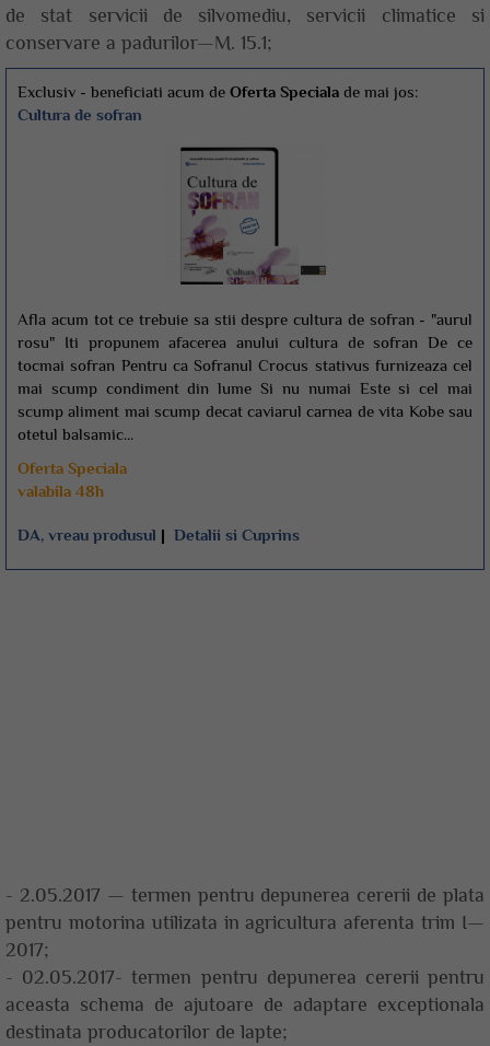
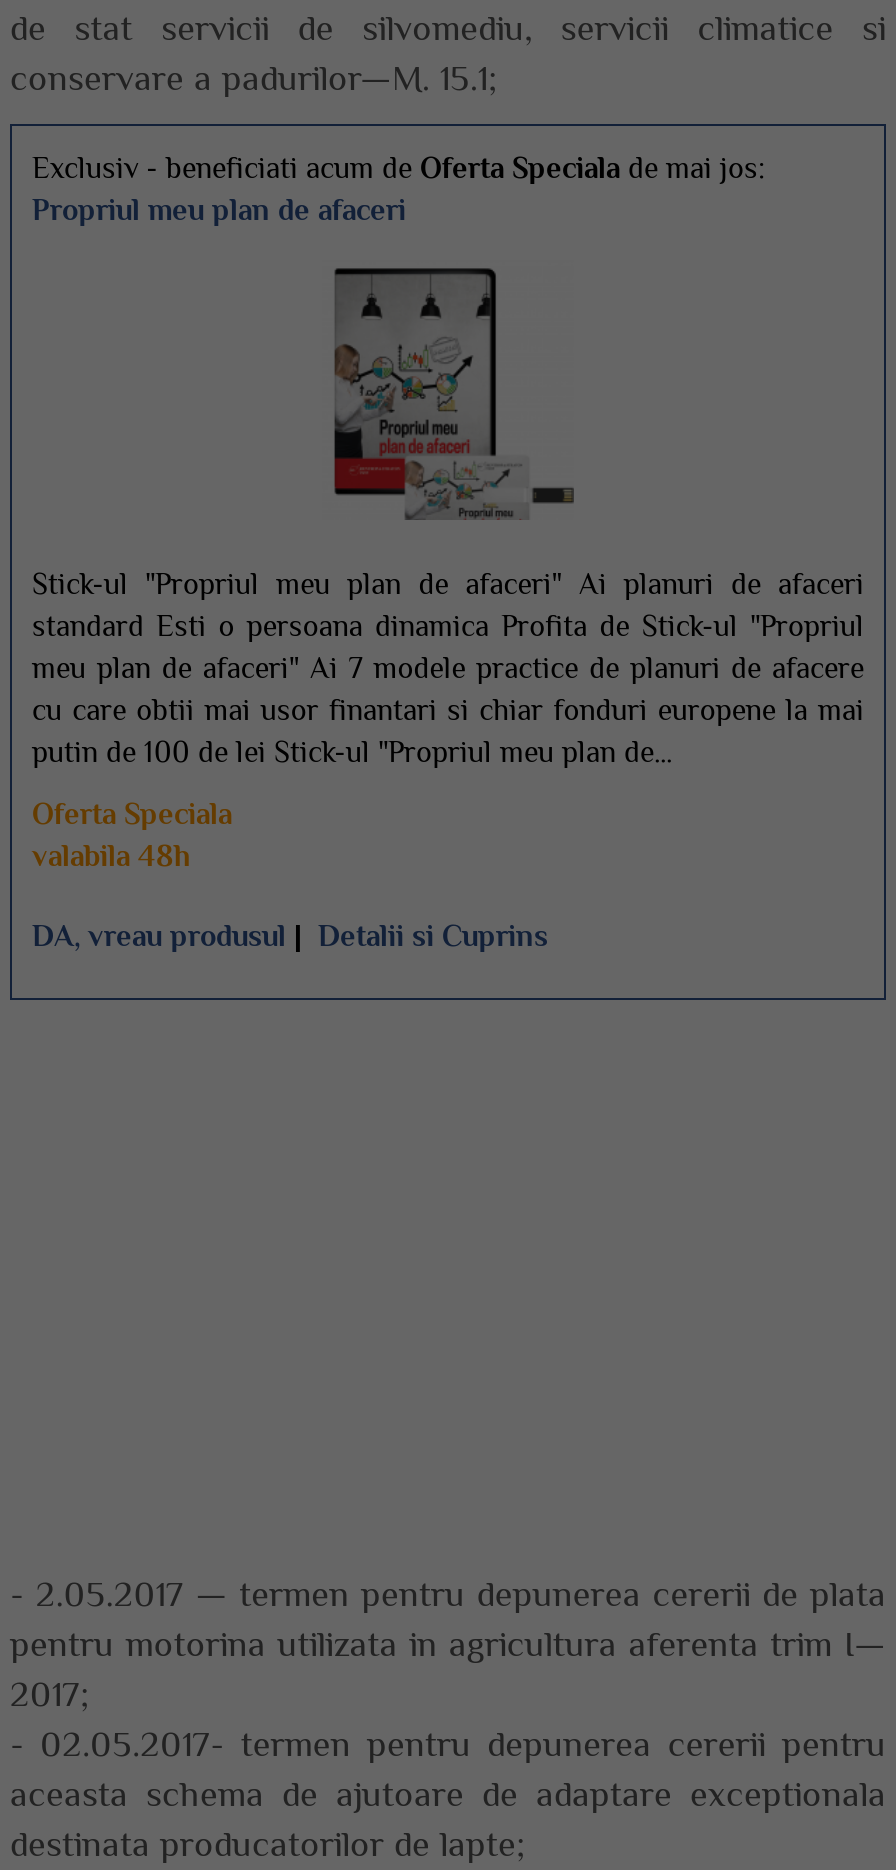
[17,104,142,123] Cultura de sofran -> [32,191,406,225] Propriul meu plan de afaceri
[17,147,472,443] [image] | Afla acum tot ce trebuie sa stii despre cultura de sofran - "aurul | rosu" Iti propunem afacerea anului cultura de sofran De ce | tocmai sofran Pentru ca Sofranul Crocus stativus furnizeaza cel | mai scump condiment din lume Si nu numai Este si cel mai | scump aliment mai scump decat caviarul carnea de vita Kobe sau | otetul balsamic... -> [32,268,864,767] [image] | Stick-ul "Propriul meu plan de afaceri" Ai planuri de afaceri | standard Esti o persoana dinamica Profita de Stick-ul "Propriul | meu plan de afaceri" Ai 7 modele practice de planuri de afacere | cu care obtii mai usor finantari si chiar fonduri europene la mai | putin de 100 de lei Stick-ul "Propriul meu plan de...

